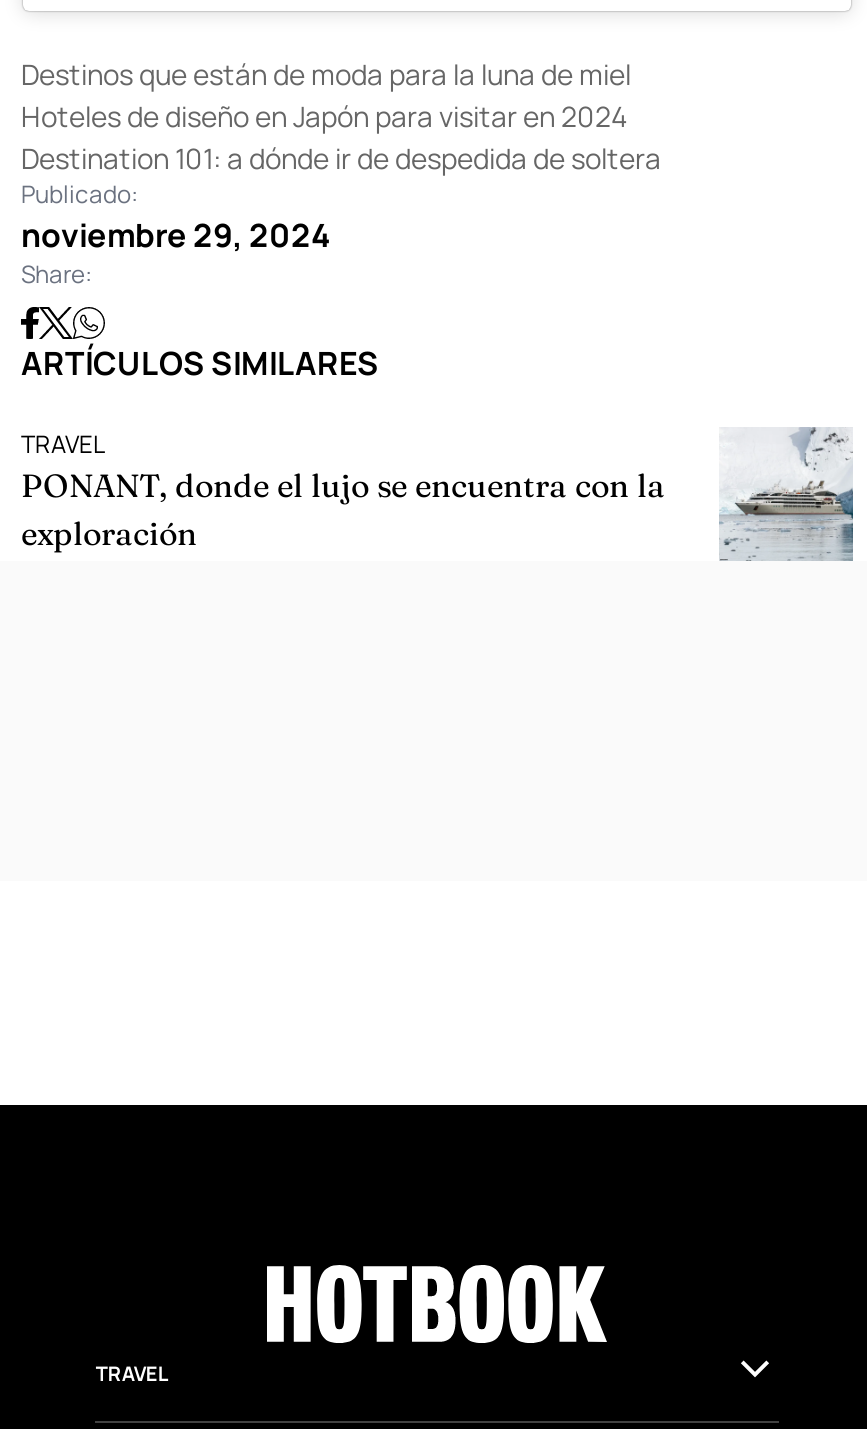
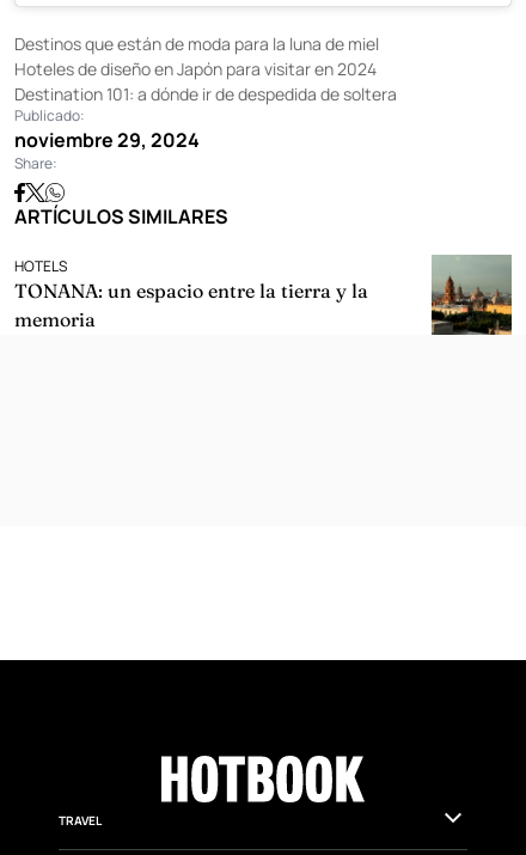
[21,427,665,553] TRAVEL | PONANT, donde el lujo se encuentra con la | exploración -> [14,255,368,331] HOTELS | TONANA: un espacio entre la tierra y la | memoria
[719,428,855,562] [image] -> [430,255,513,336] [image]

